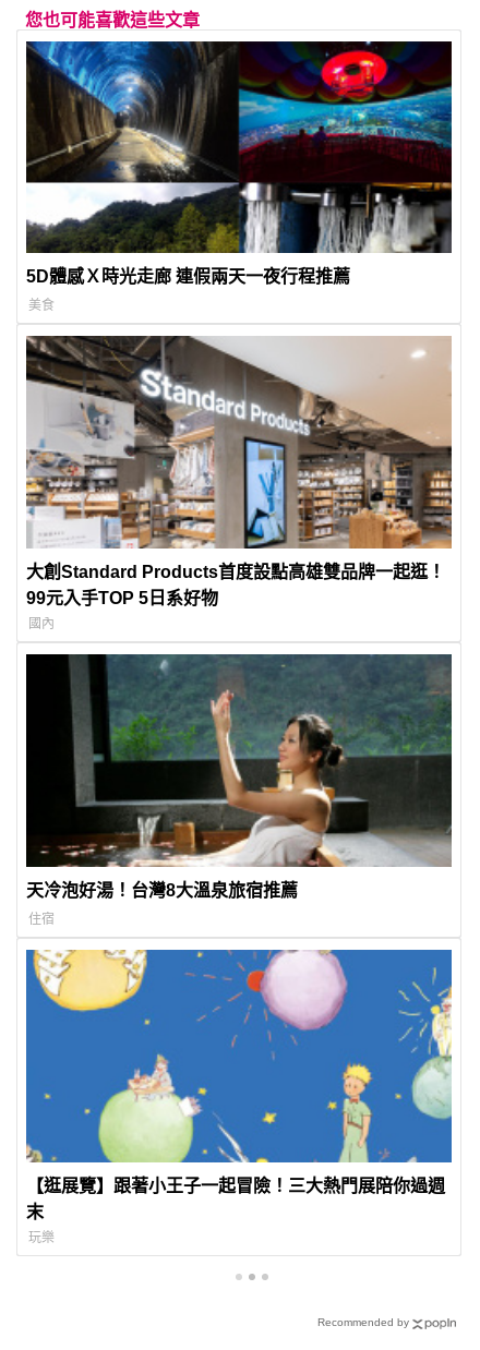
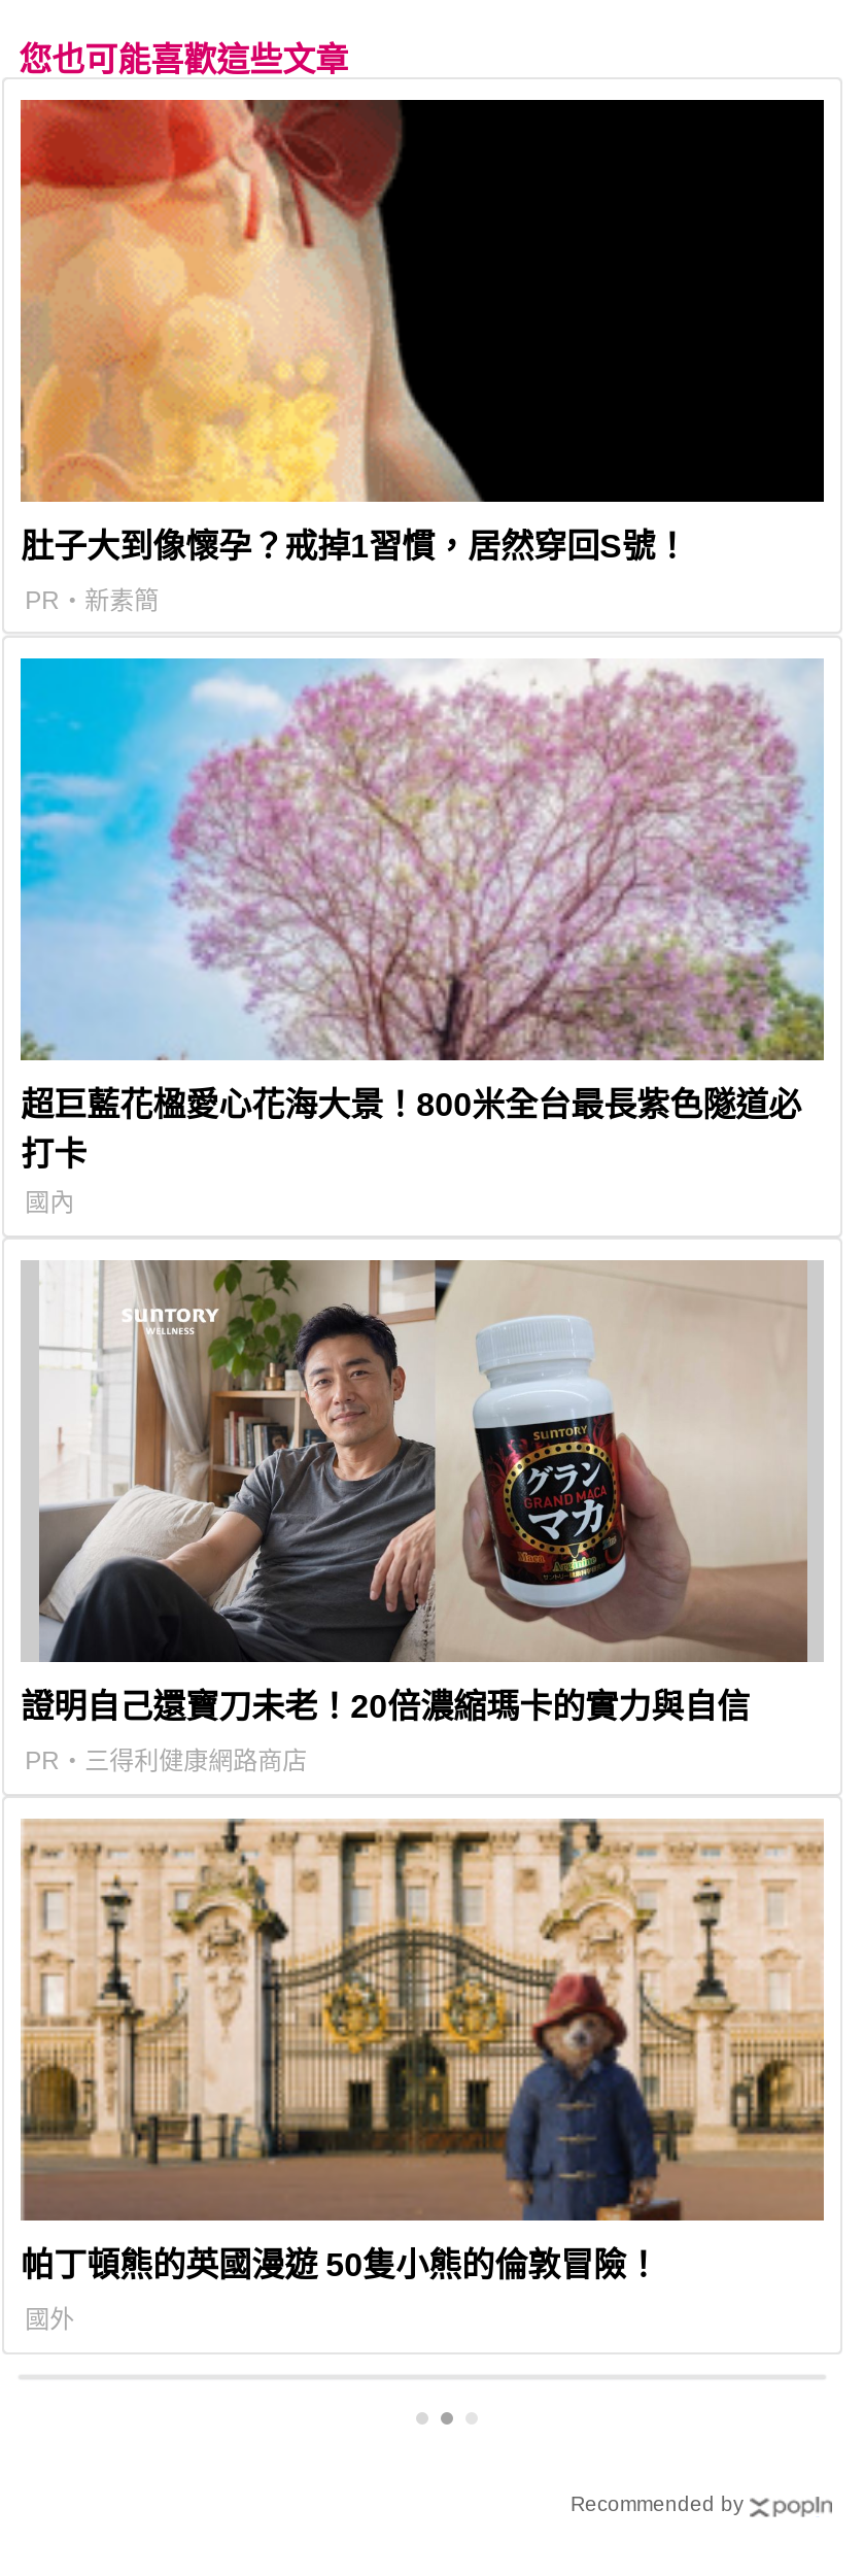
[25,40,453,286] [image] | 5D體感Ｘ時光走廊 連假兩天一夜行程推薦 -> [19,98,826,564] [image] | 肚子大到像懷孕？戒掉1習慣，居然穿回S號！
[29,298,55,313] 美食 -> [25,587,159,616] PR・新素簡
[25,335,453,608] [image] | 大創Standard Products首度設點高雄雙品牌一起逛！ | 99元入手TOP 5日系好物 -> [19,656,824,1172] [image] | 超巨藍花楹愛心花海大景！800米全台最長紫色隧道必 | 打卡
[25,653,453,900] [image] | 天冷泡好湯！台灣8大溫泉旅宿推薦 -> [21,1258,824,1724] [image] | 證明自己還寶刀未老！20倍濃縮瑪卡的實力與自信
[29,912,55,927] 住宿 -> [25,1746,307,1775] PR・三得利健康網路商店
[25,949,453,1221] [image] | 【逛展覽】跟著小王子一起冒險！三大熱門展陪你過週 | 末 -> [19,1819,826,2282] [image] | 帕丁頓熊的英國漫遊 50隻小熊的倫敦冒險！
[29,1230,55,1245] 玩樂 -> [25,2304,75,2333] 國外

